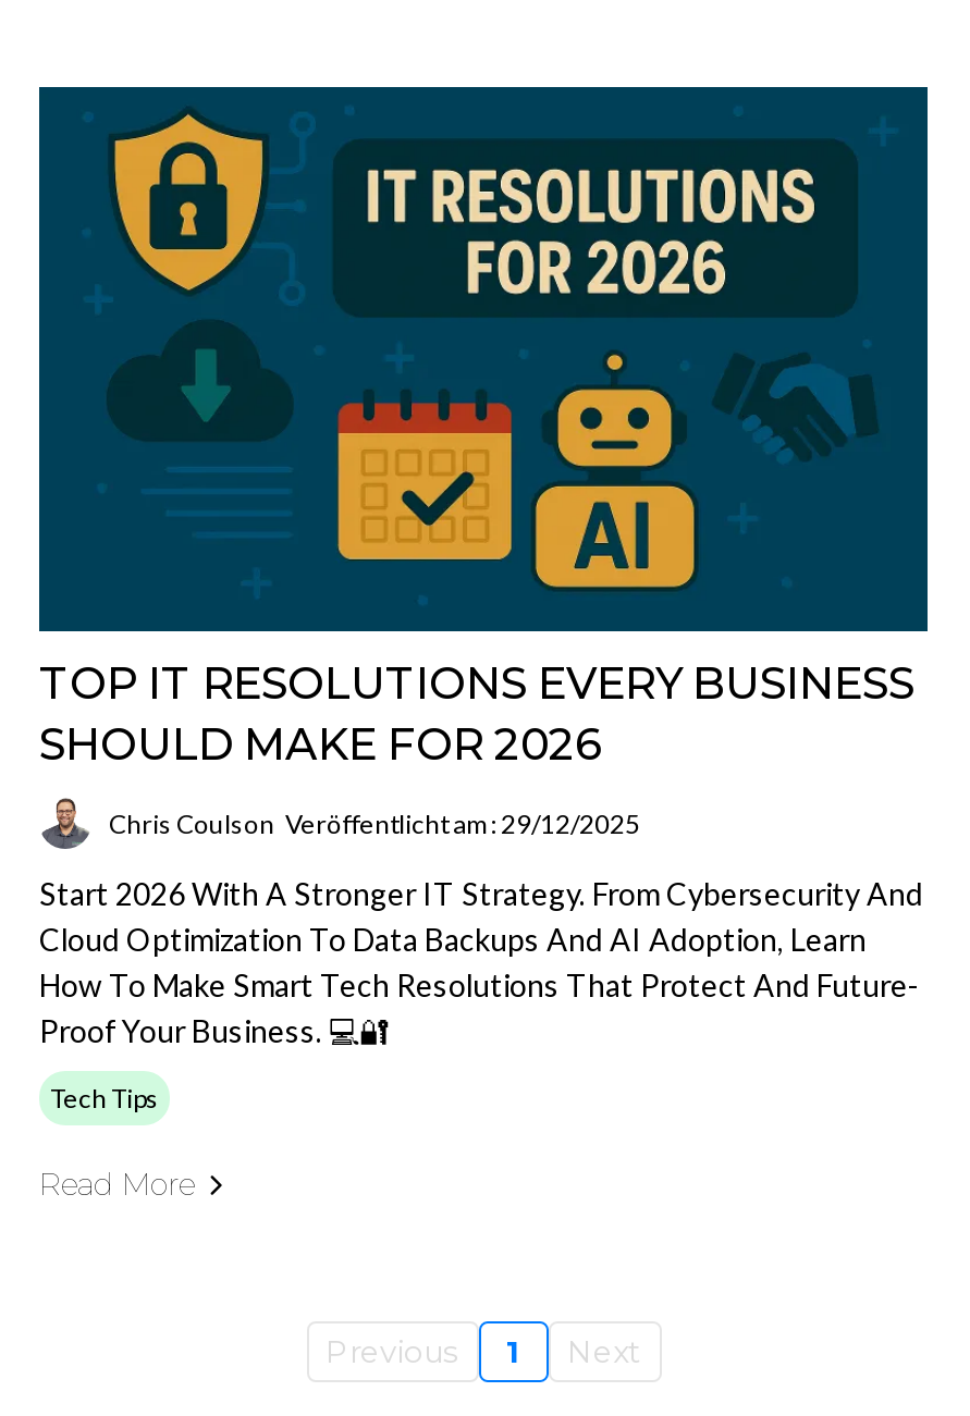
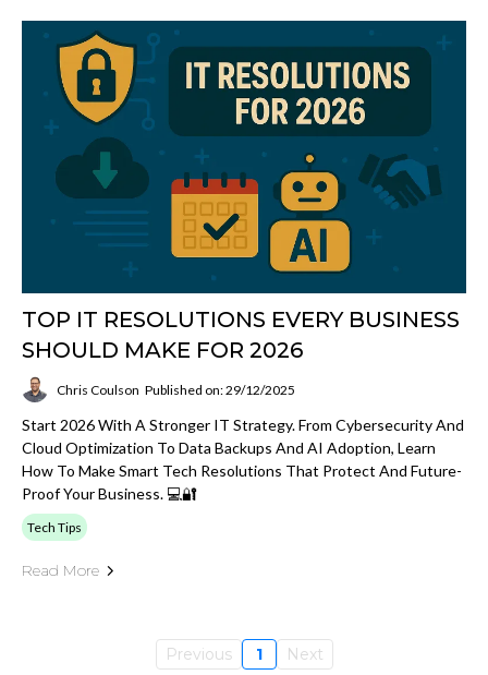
[109,806,640,839] Chris Coulson Veröffentlicht am: 29/12/2025 -> [57,381,295,397] Chris Coulson Published on: 29/12/2025

